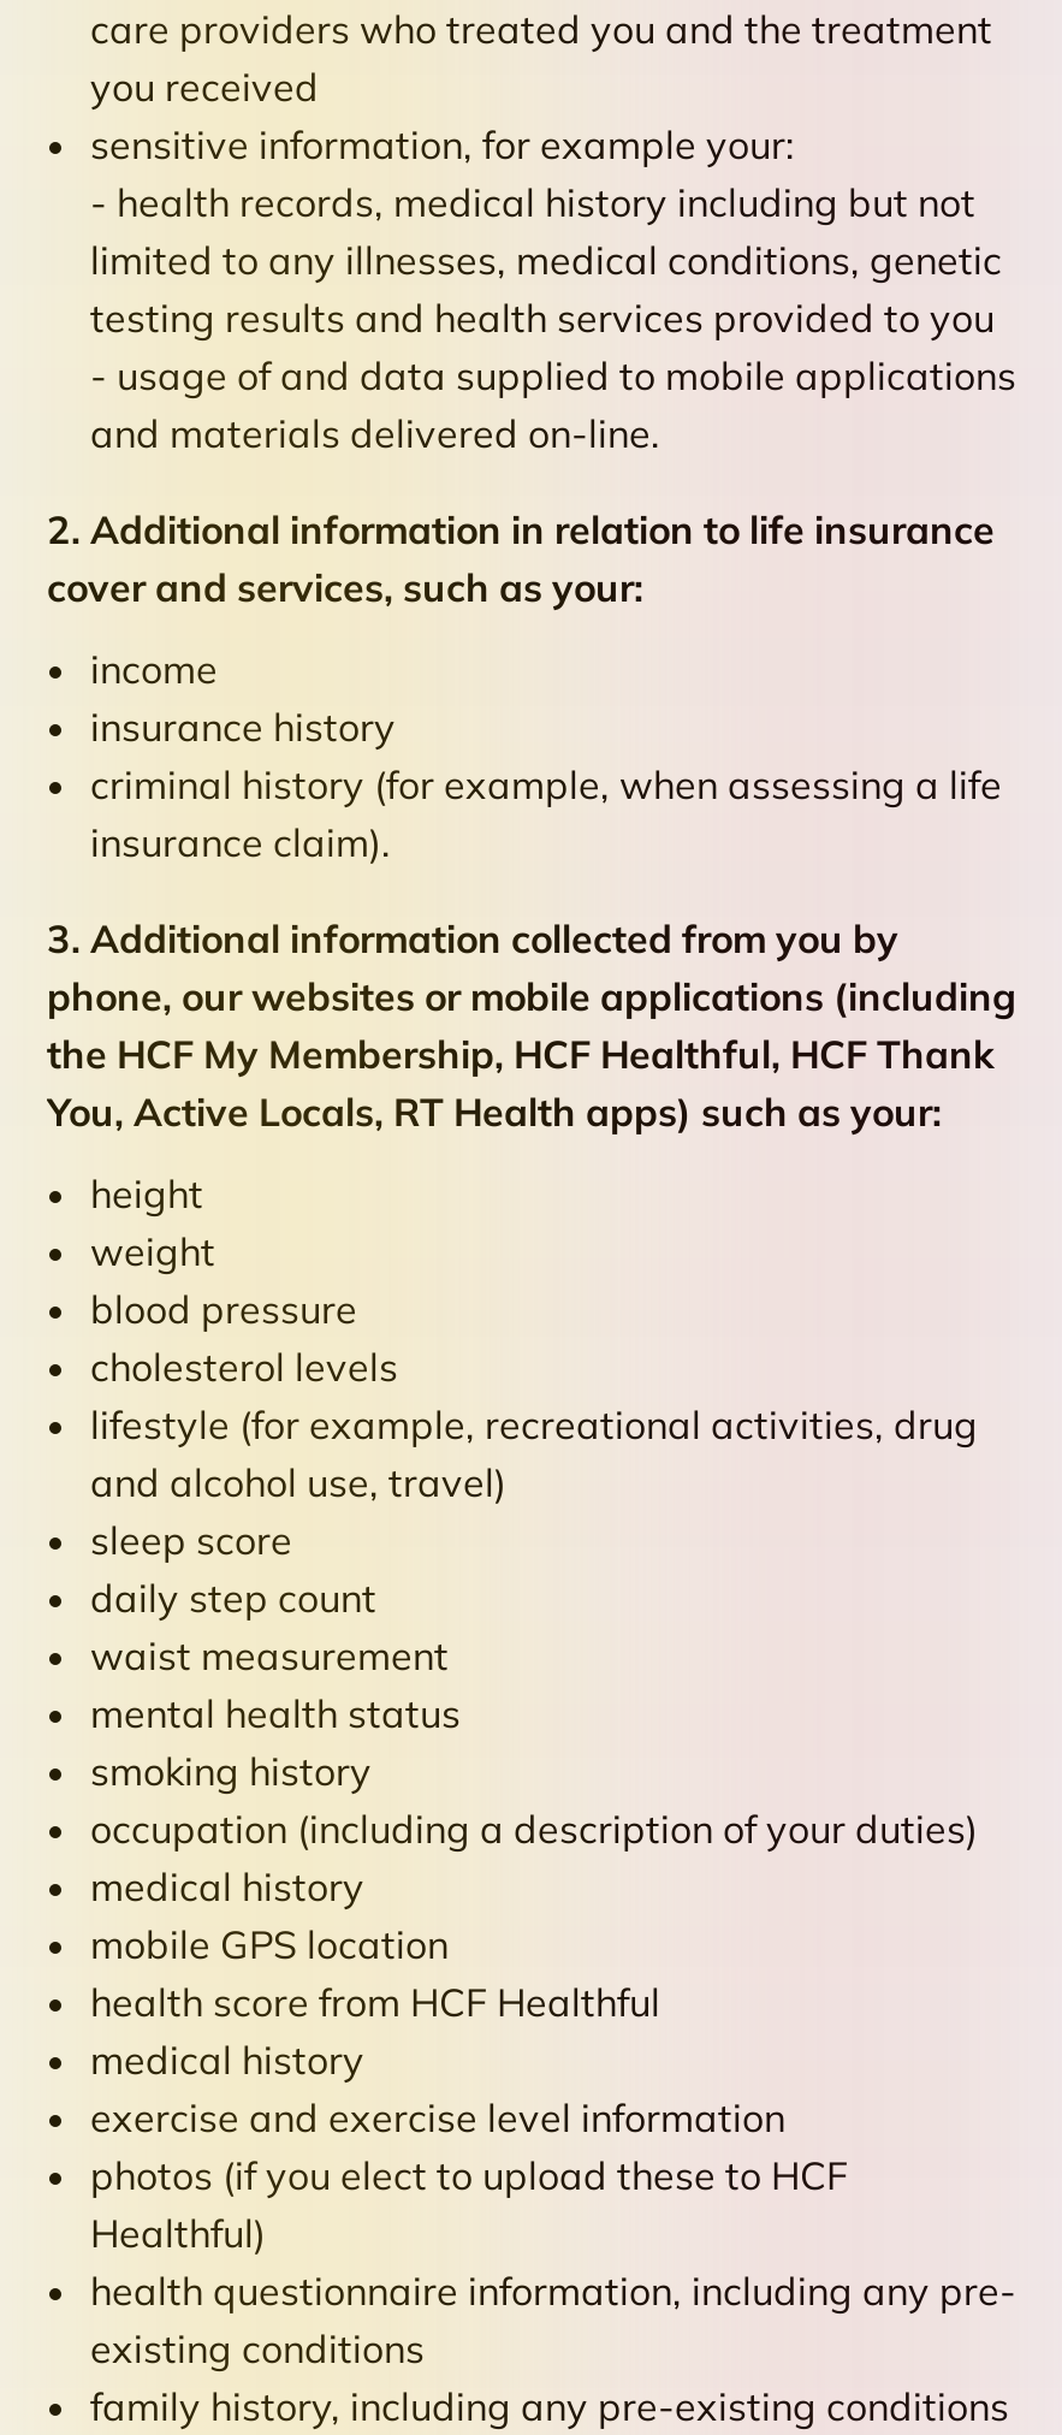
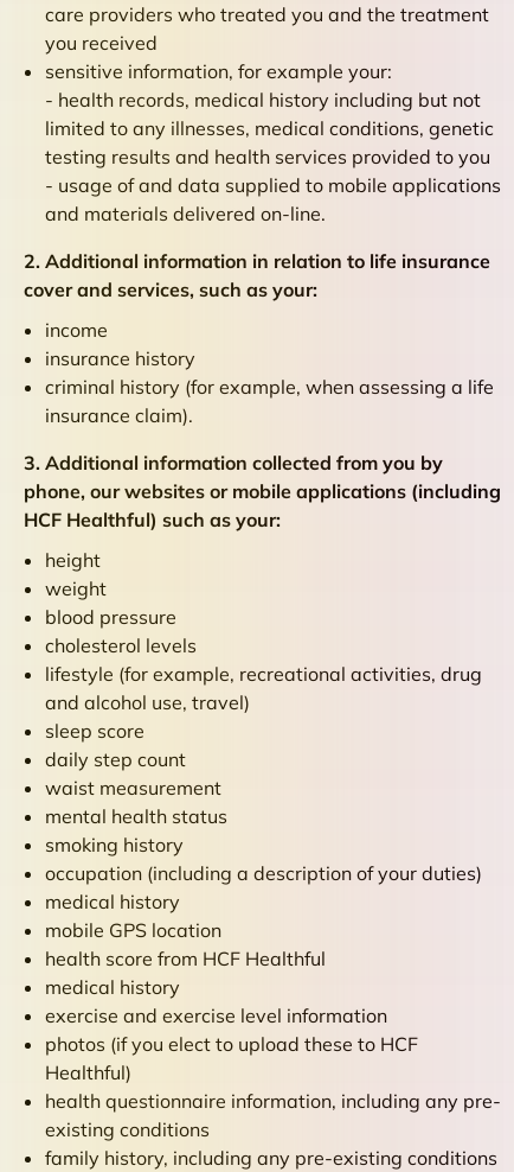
[47,1030,995,1136] the HCF My Membership, HCF Healthful, HCF Thank | You, Active Locals, RT Health apps) such as your: -> [24,508,281,531] HCF Healthful) such as your:

